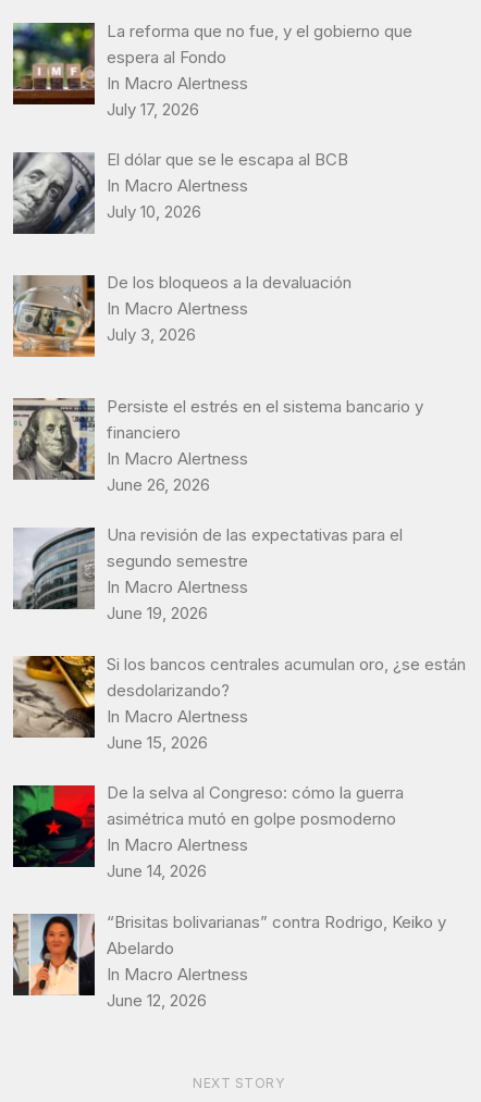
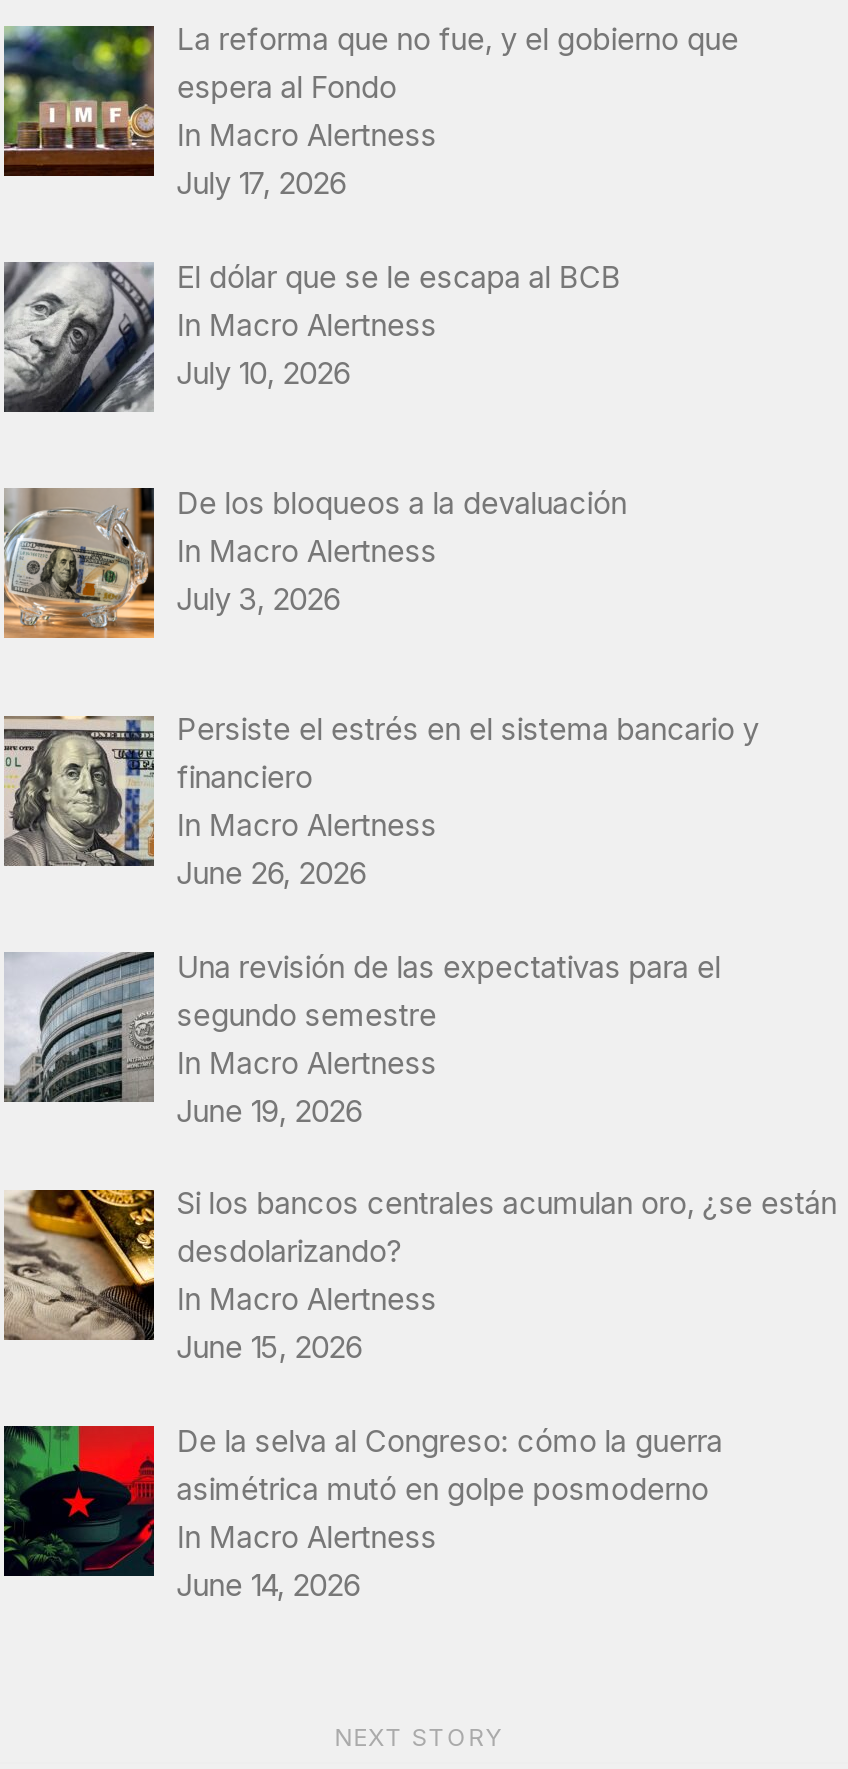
[12,911,446,1010] [image] | “Brisitas bolivarianas” contra Rodrigo, Keiko y | Abelardo | In Macro Alertness | June 12, 2026 -> none

